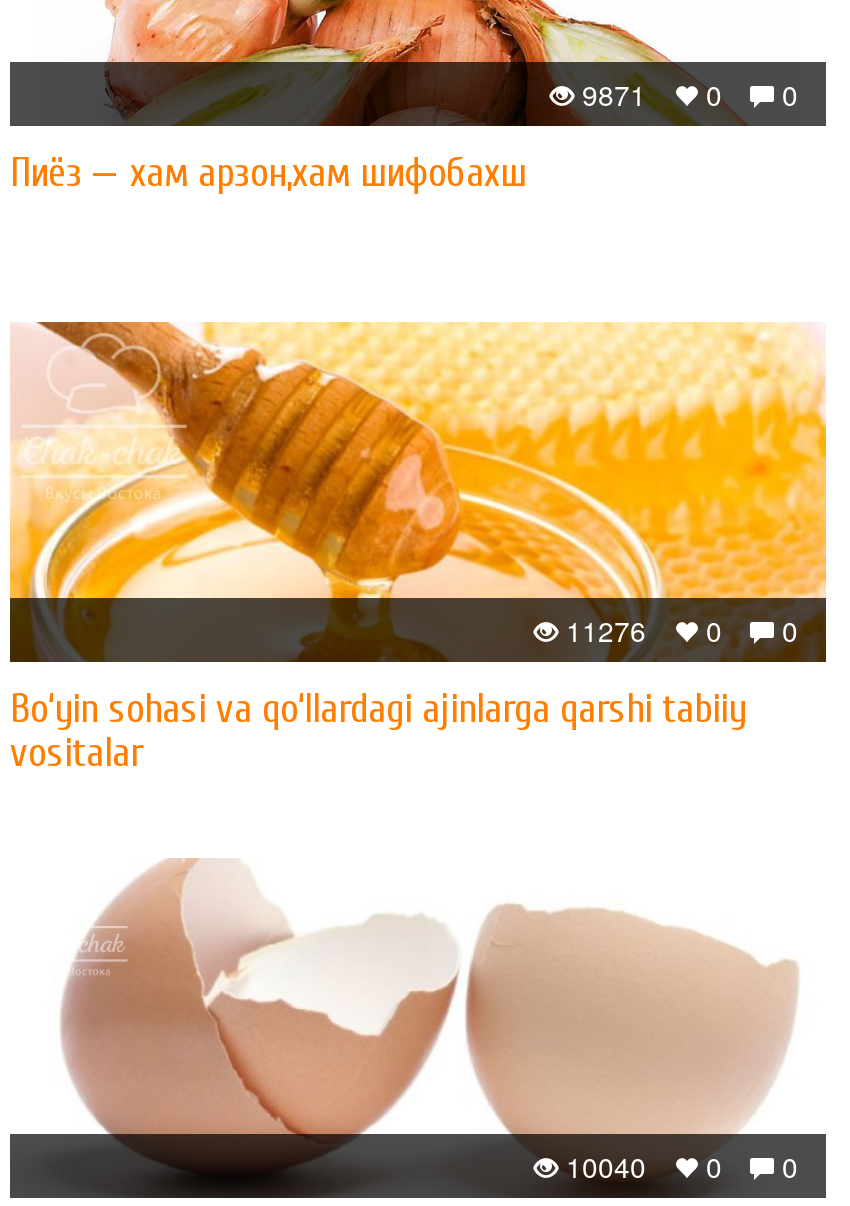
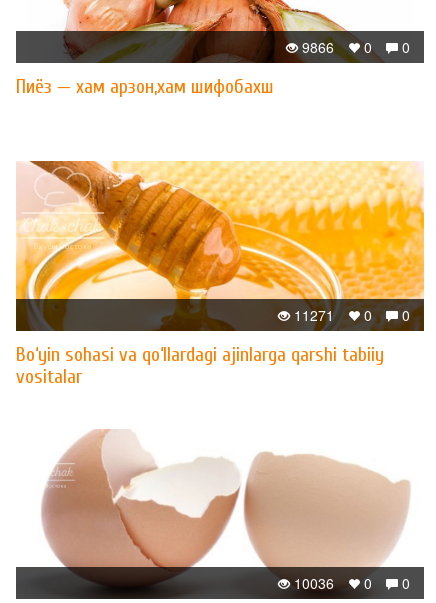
[582,74,798,114] 9871 0 0 -> [302,37,410,57] 9866 0 0
[566,610,798,650] 11276 0 0 -> [294,305,410,325] 11271 0 0
[566,1146,798,1186] 10040 0 0 -> [294,573,410,593] 10036 0 0

